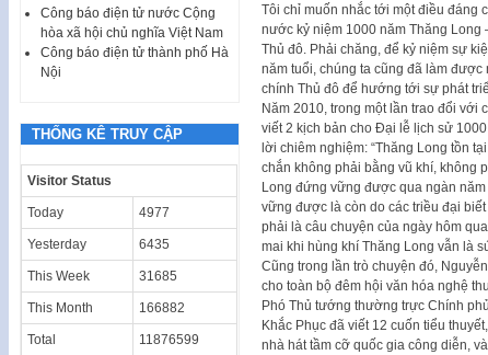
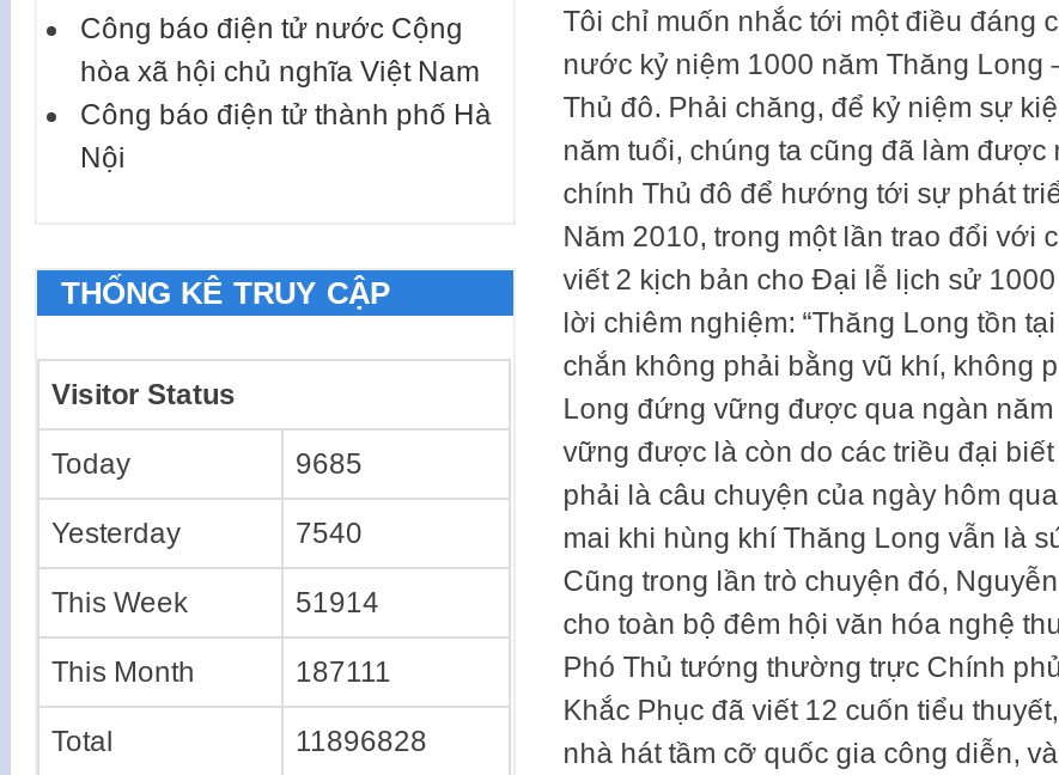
[139,205,170,220] 4977 -> [296,447,363,481] 9685
[139,237,170,252] 6435 -> [296,516,363,550] 7540
[139,268,177,284] 31685 -> [296,586,379,619] 51914
[139,300,185,315] 166882 -> [296,655,391,689] 187111
[139,332,199,347] 11876599 -> [296,725,427,758] 11896828

